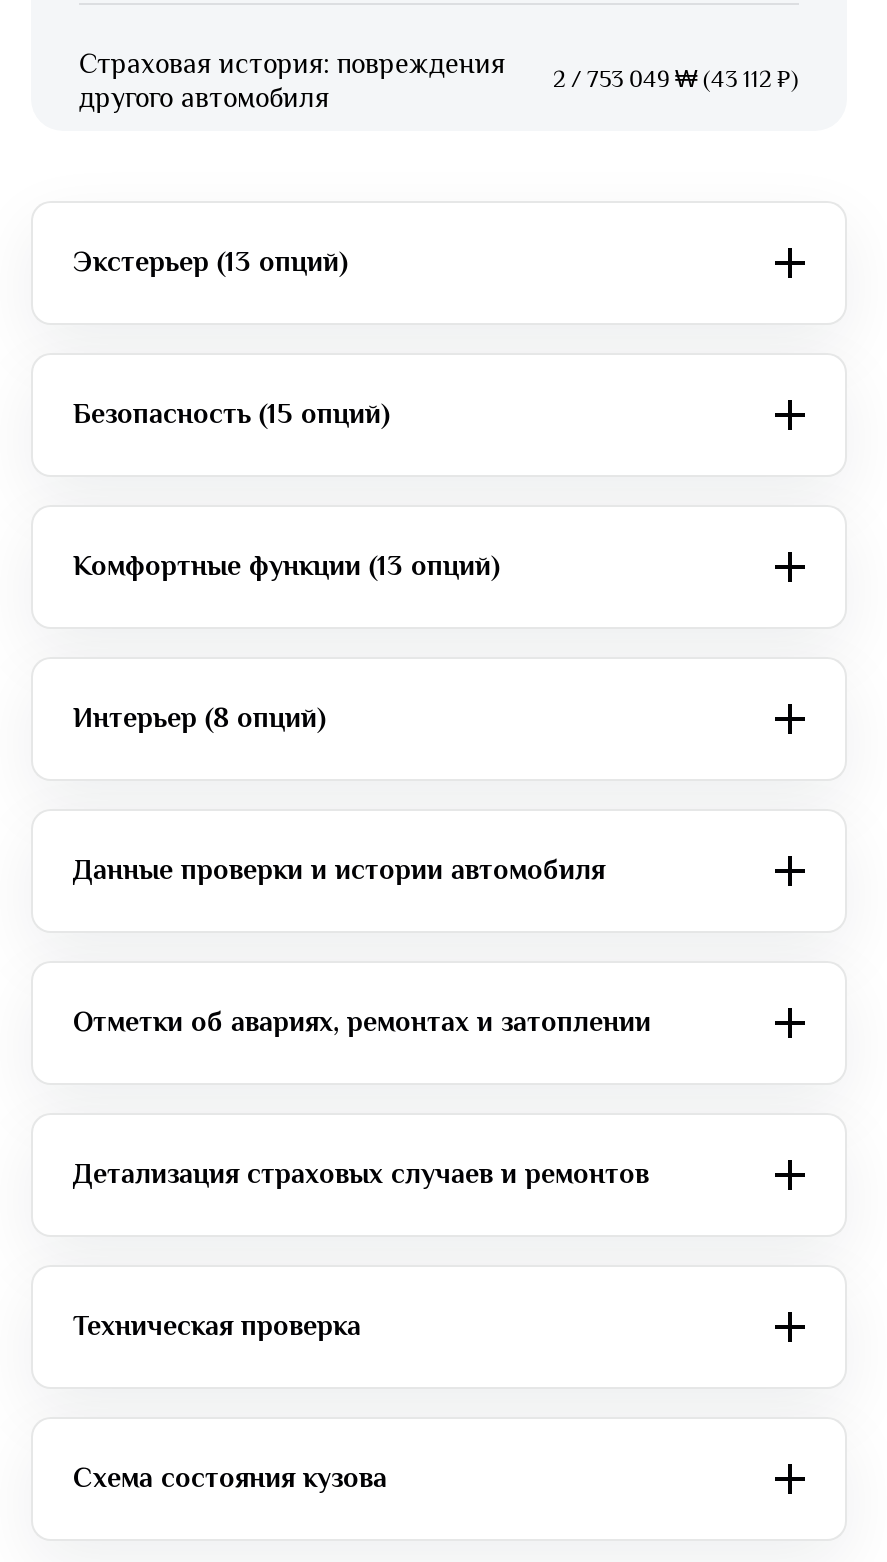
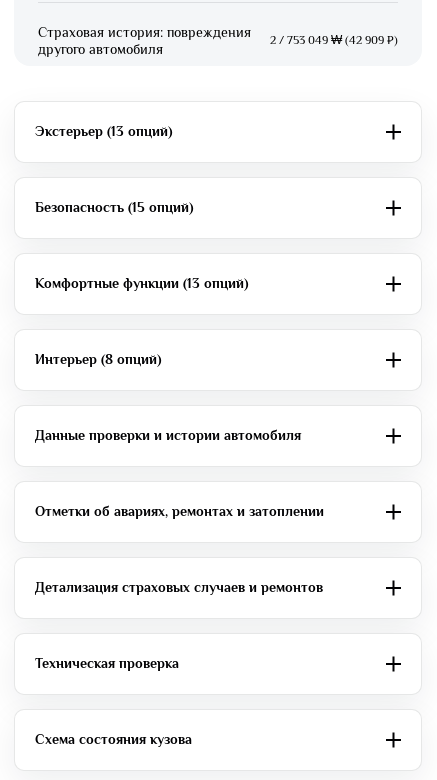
[553,66,799,94] 2 / 753 049 ₩ (43 112 ₽) -> [270,33,398,47] 2 / 753 049 ₩ (42 909 ₽)

